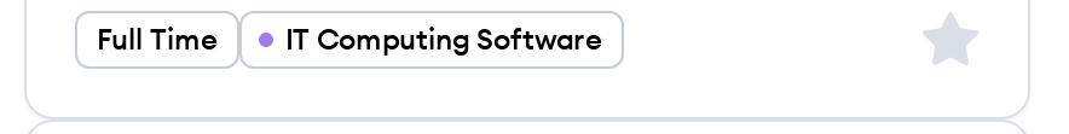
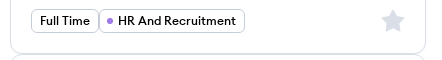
[285,21,602,57] IT Computing Software -> [118,13,236,28] HR And Recruitment

